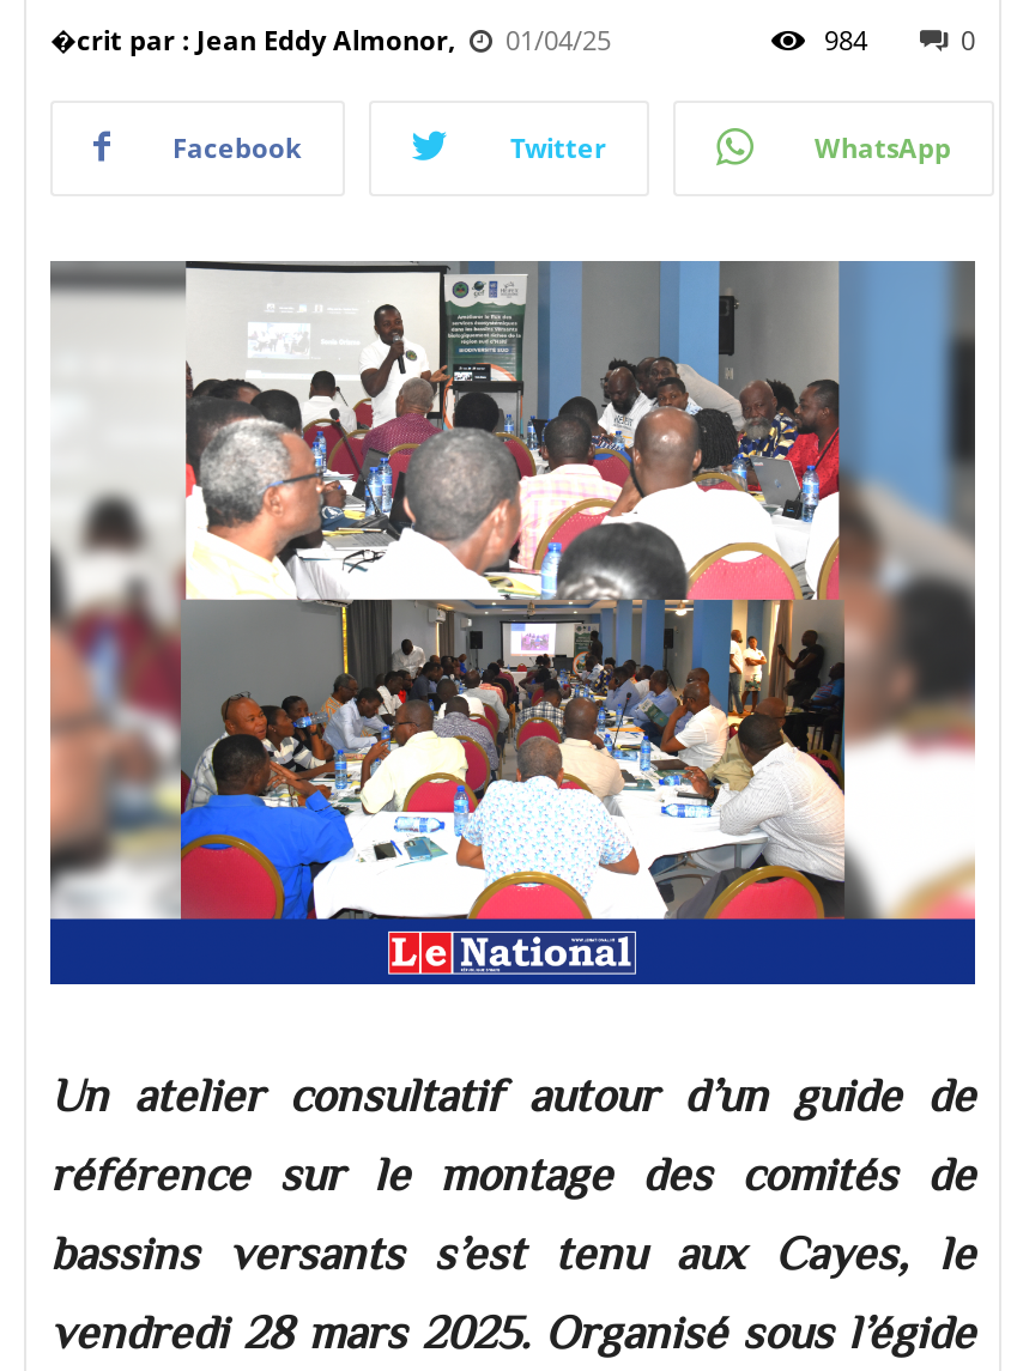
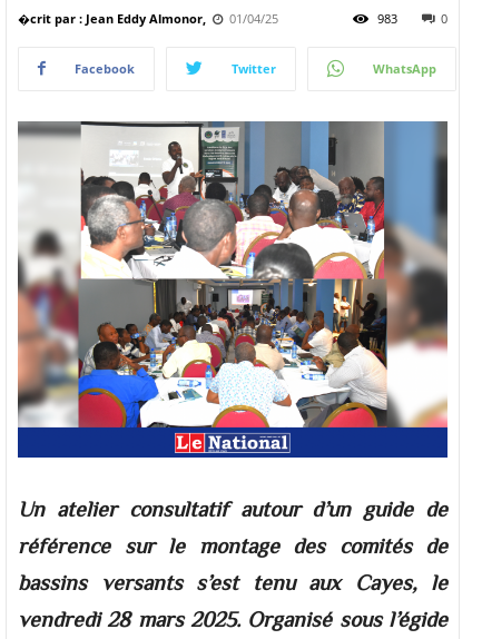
[824,21,867,57] 984 -> [377,10,397,27] 983

